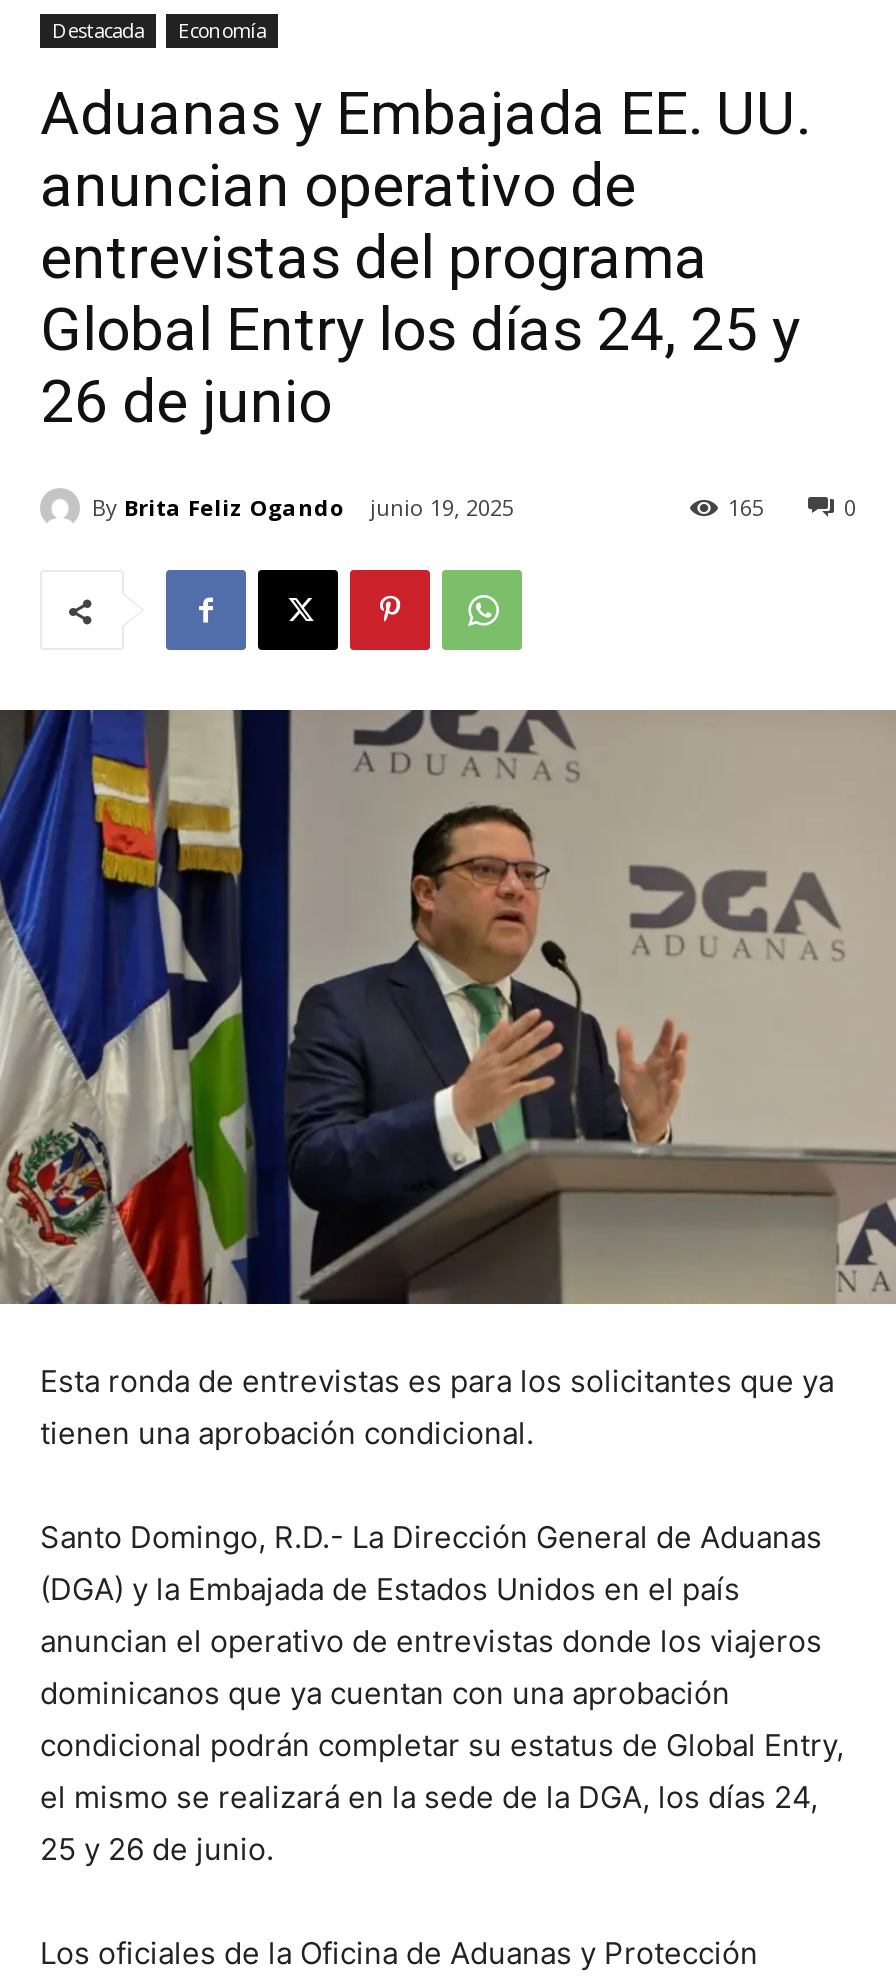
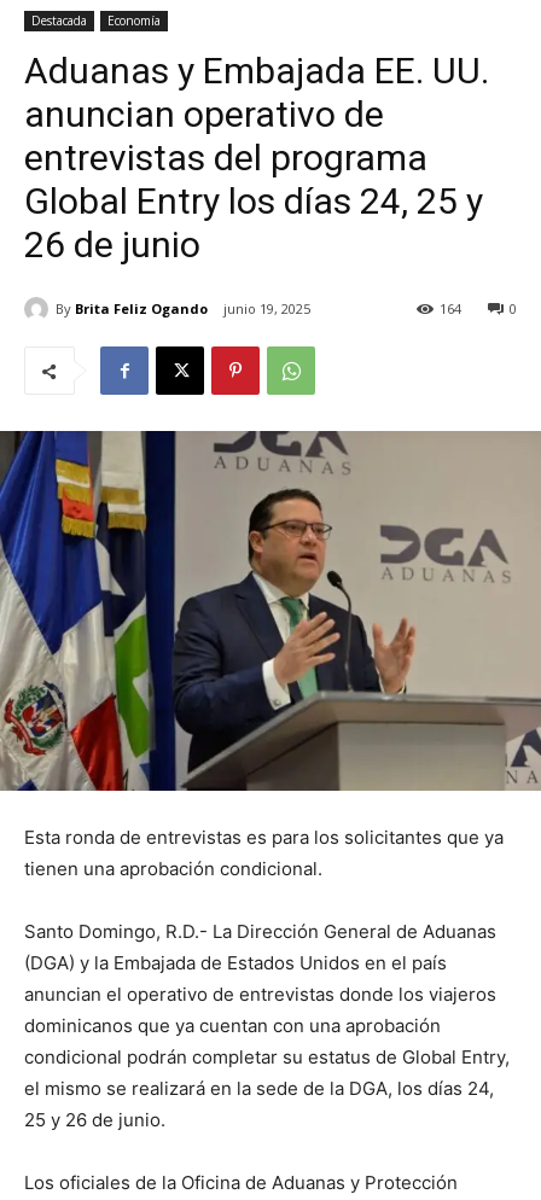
[728,492,764,522] 165 -> [440,300,461,318] 164

